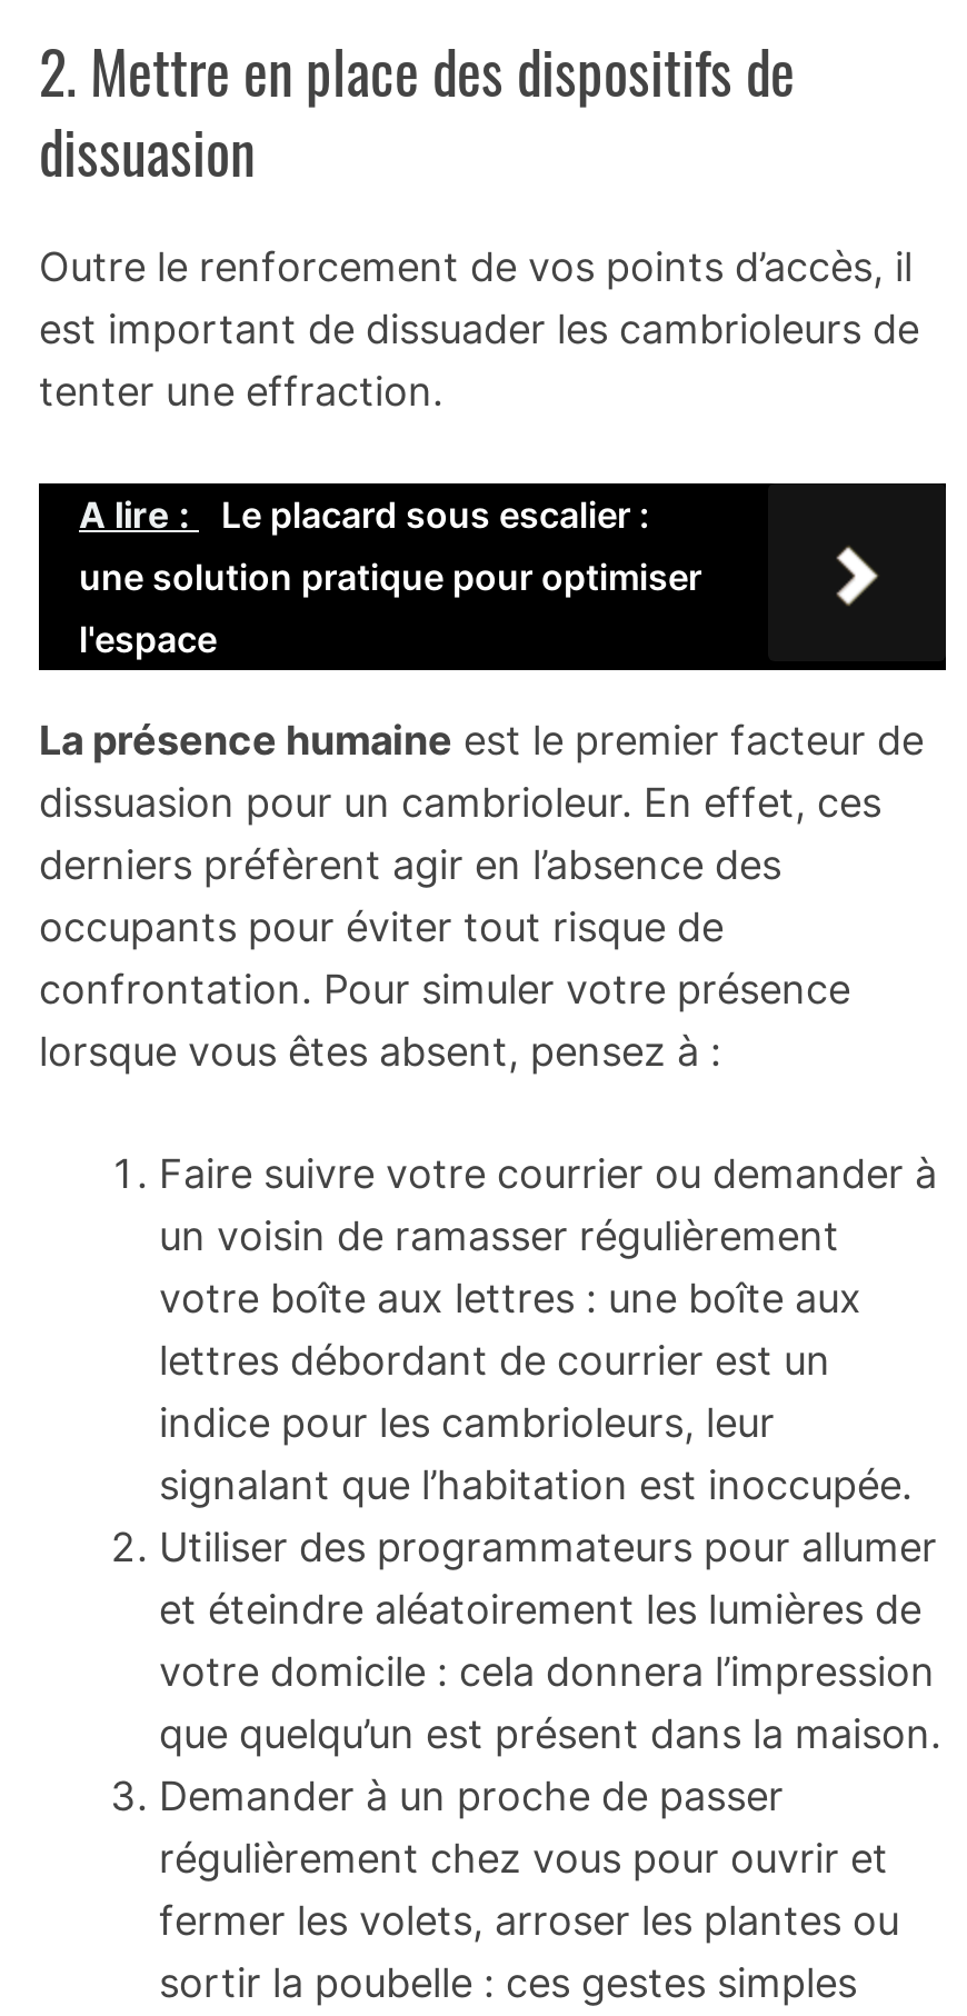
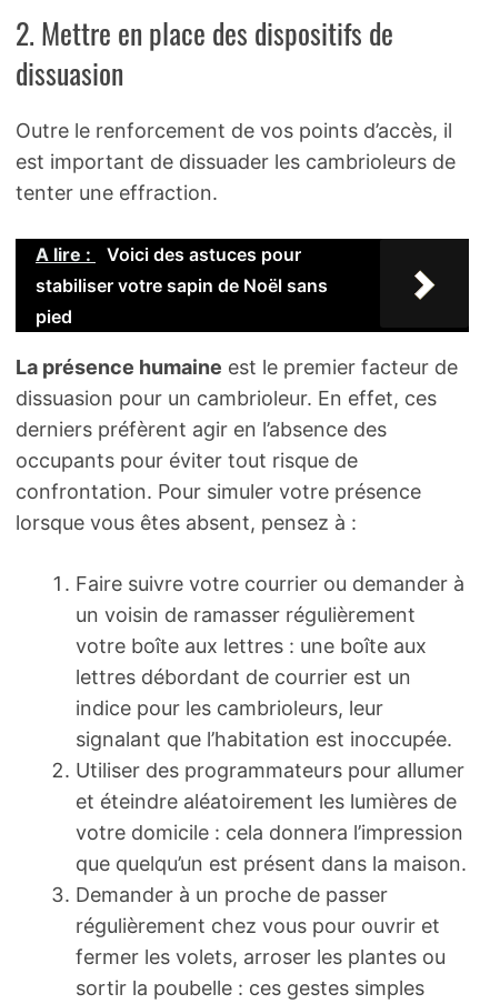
[79,493,701,661] A lire : Le placard sous escalier : | une solution pratique pour optimiser | l'espace -> [36,243,328,327] A lire : Voici des astuces pour | stabiliser votre sapin de Noël sans | pied

